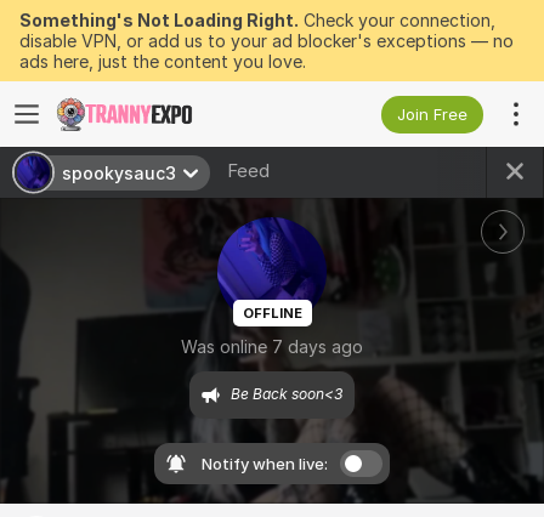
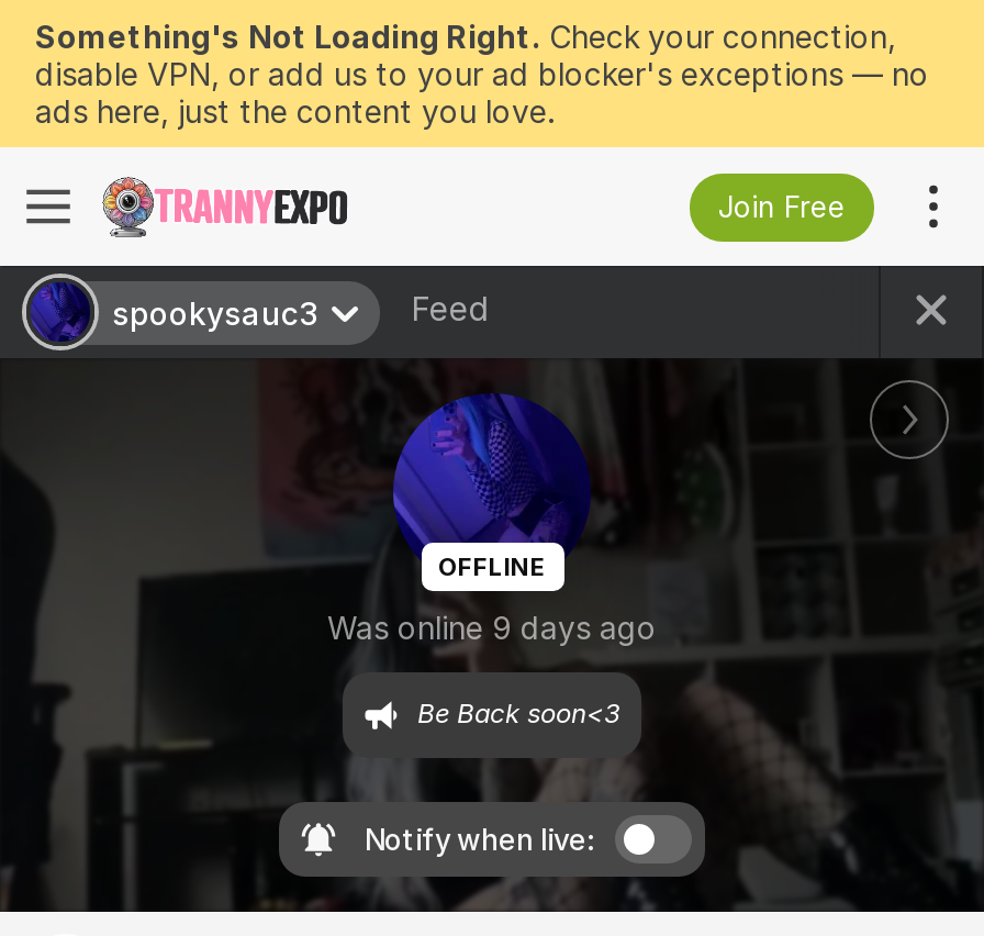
[181,337,363,357] Was online 7 days ago -> [327,609,657,647] Was online 9 days ago

